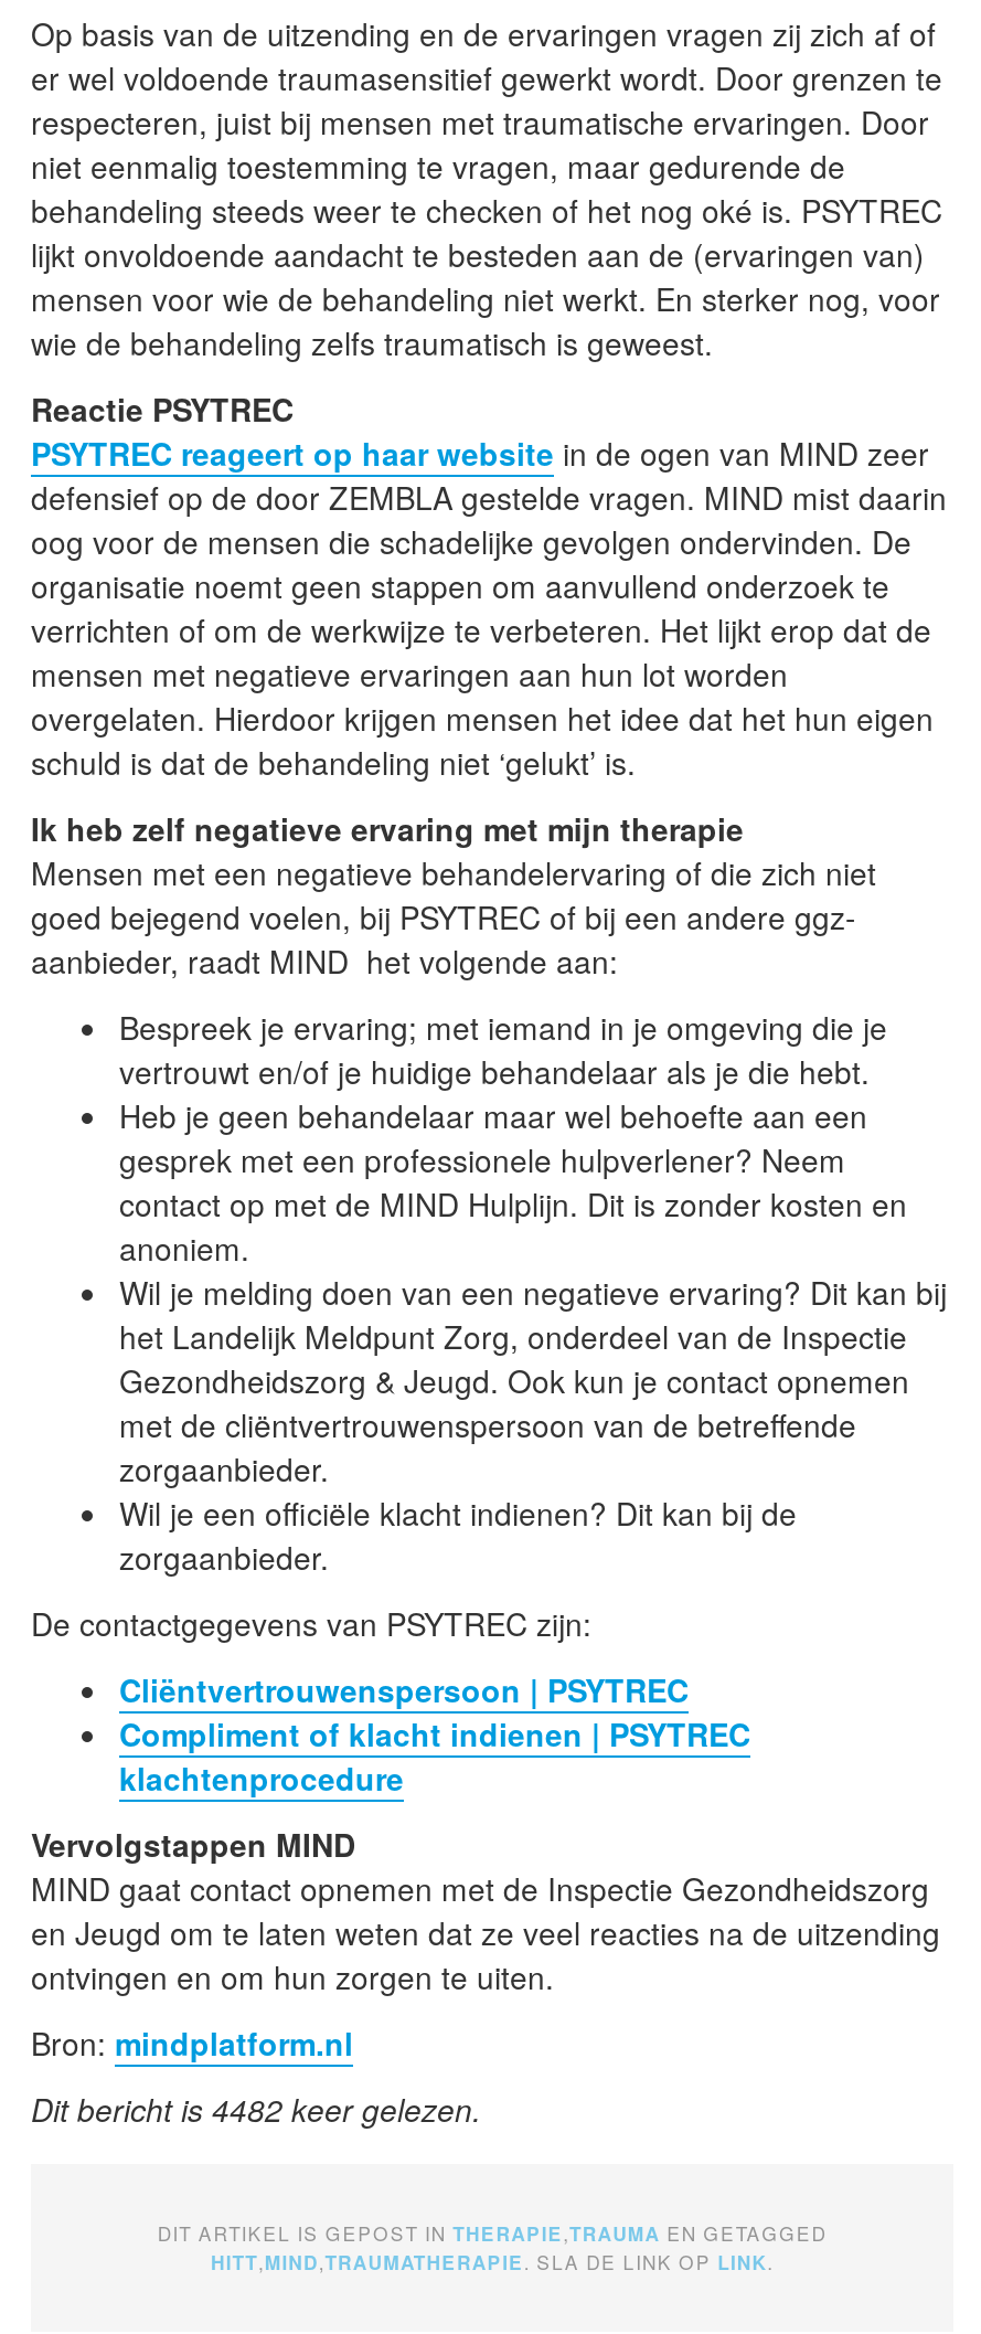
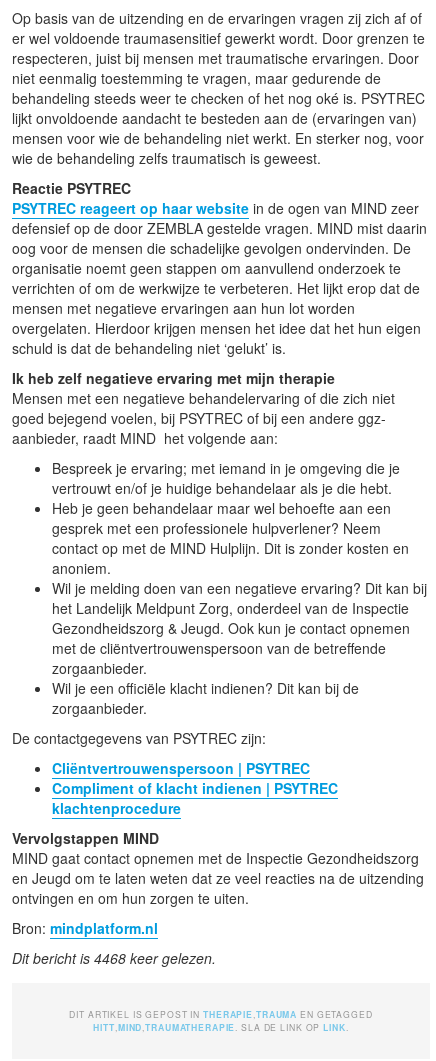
[31,2086,481,2130] Dit bericht is 4482 keer gelezen. -> [12,947,216,967] Dit bericht is 4468 keer gelezen.

